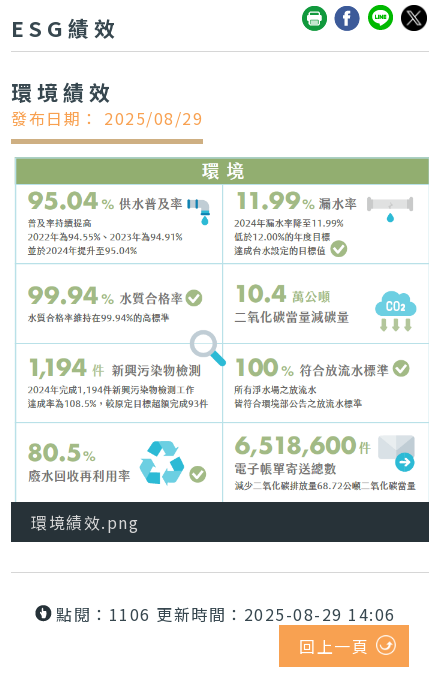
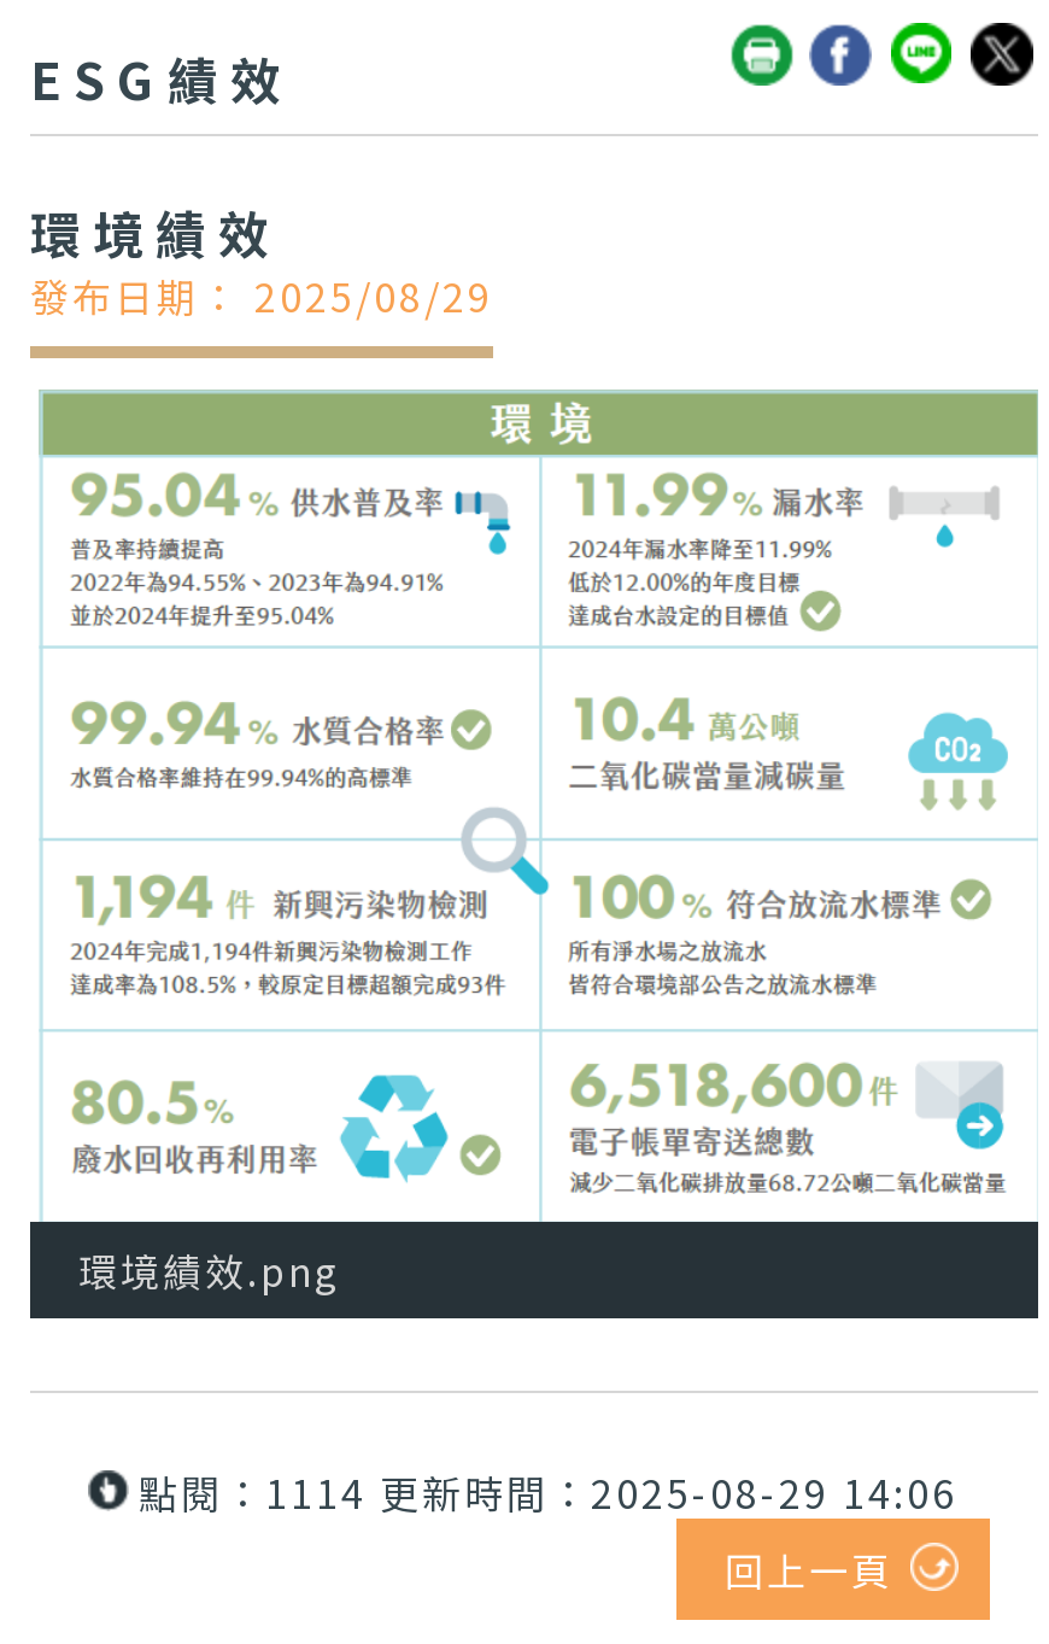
[56,602,395,626] 點閱：1106 更新時間：2025-08-29 14:06 -> [139,1462,957,1520] 點閱：1114 更新時間：2025-08-29 14:06

